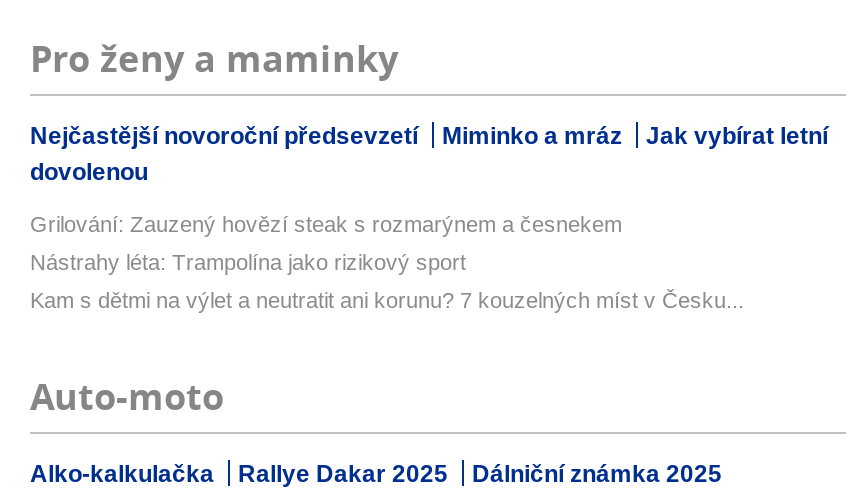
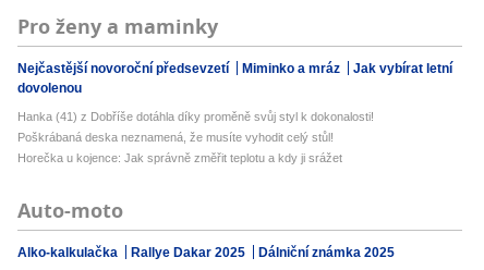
[30,212,622,236] Grilování: Zauzený hovězí steak s rozmarýnem a česnekem -> [17,110,374,123] Hanka (41) z Dobříše dotáhla díky proměně svůj styl k dokonalosti!
[30,250,466,274] Nástrahy léta: Trampolína jako rizikový sport -> [17,131,334,144] Poškrábaná deska neznamená, že musíte vyhodit celý stůl!
[30,288,744,312] Kam s dětmi na výlet a neutratit ani korunu? 7 kouzelných míst v Česku... -> [17,152,342,165] Horečka u kojence: Jak správně změřit teplotu a kdy ji srážet

